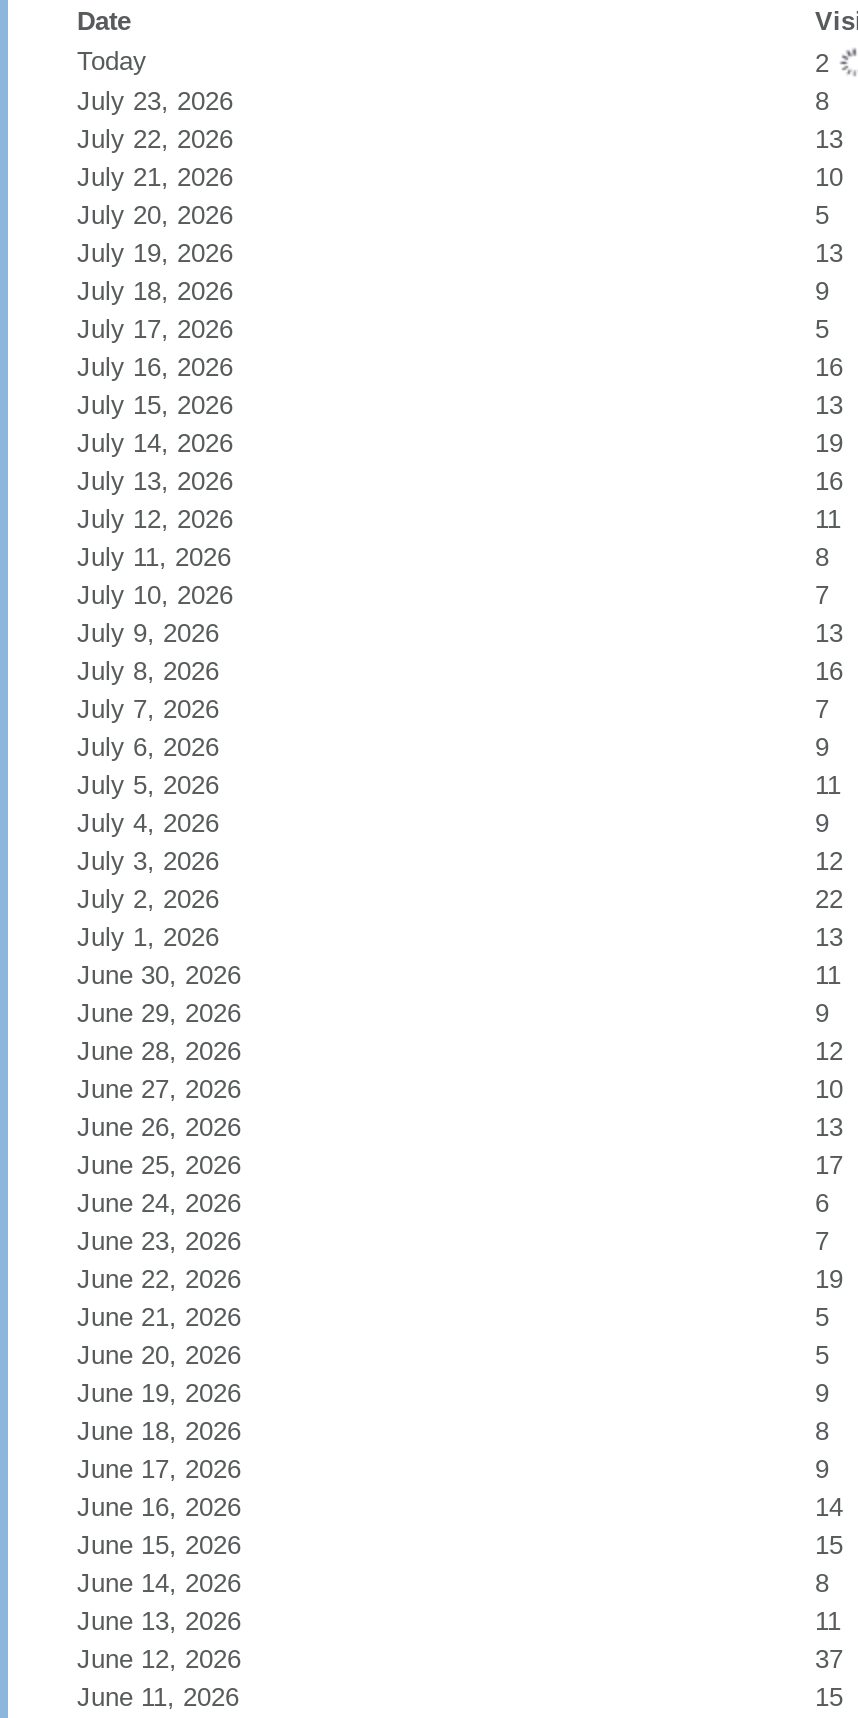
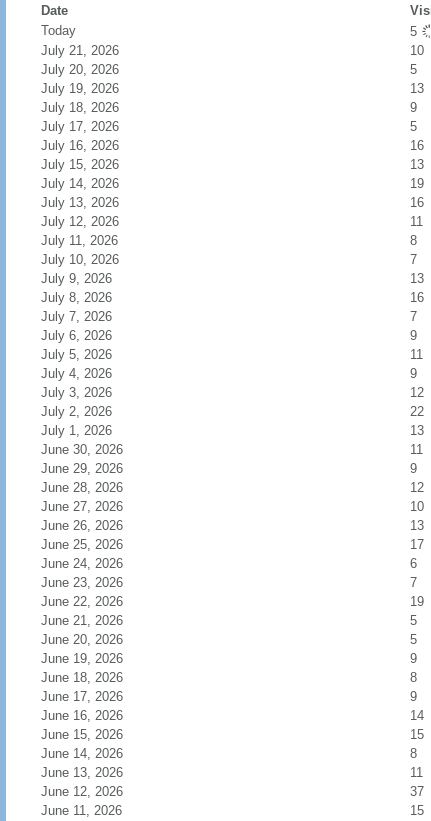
[77,48,843,154] 2 | July 23, 2026 | 8 | July 22, 2026 | 13 -> [409,24,420,39] 5

